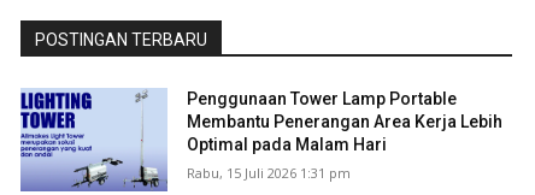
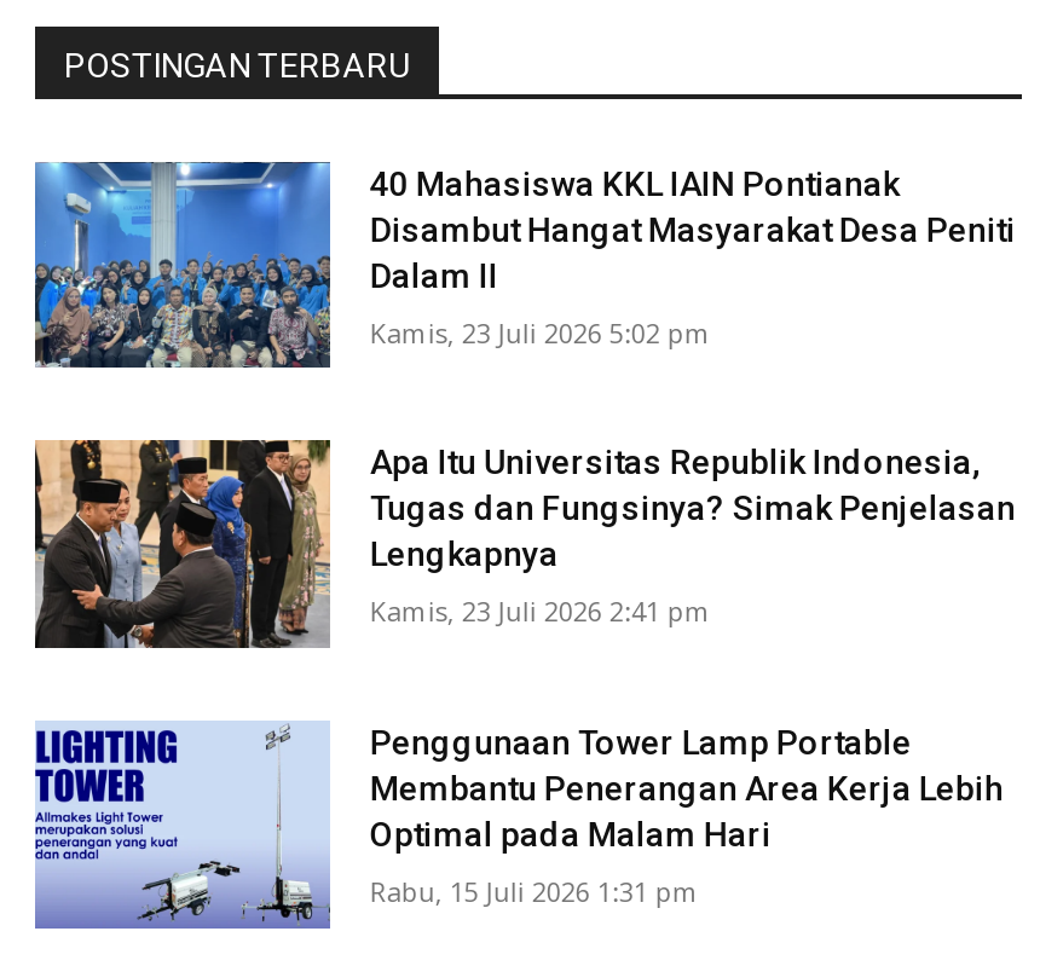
none -> [33,161,1016,630] [image] | 40 Mahasiswa KKL IAIN Pontianak | Disambut Hangat Masyarakat Desa Peniti | Dalam II | Kamis, 23 Juli 2026 5:02 pm | Apa Itu Universitas Republik Indonesia, | Tugas dan Fungsinya? Simak Penjelasan | Lengkapnya | Kamis, 23 Juli 2026 2:41 pm
none -> [33,436,333,652] [image]

